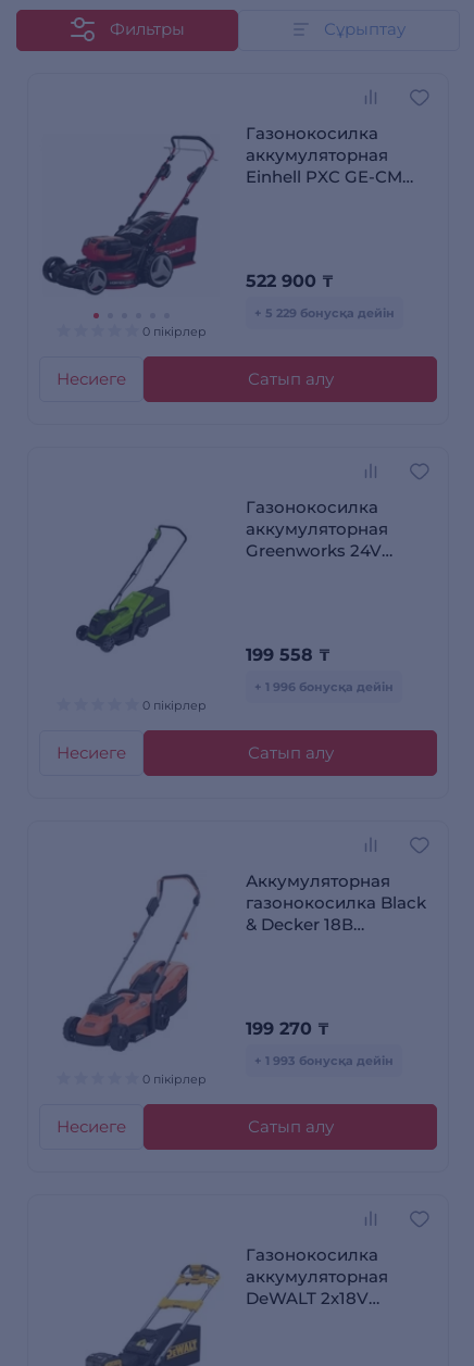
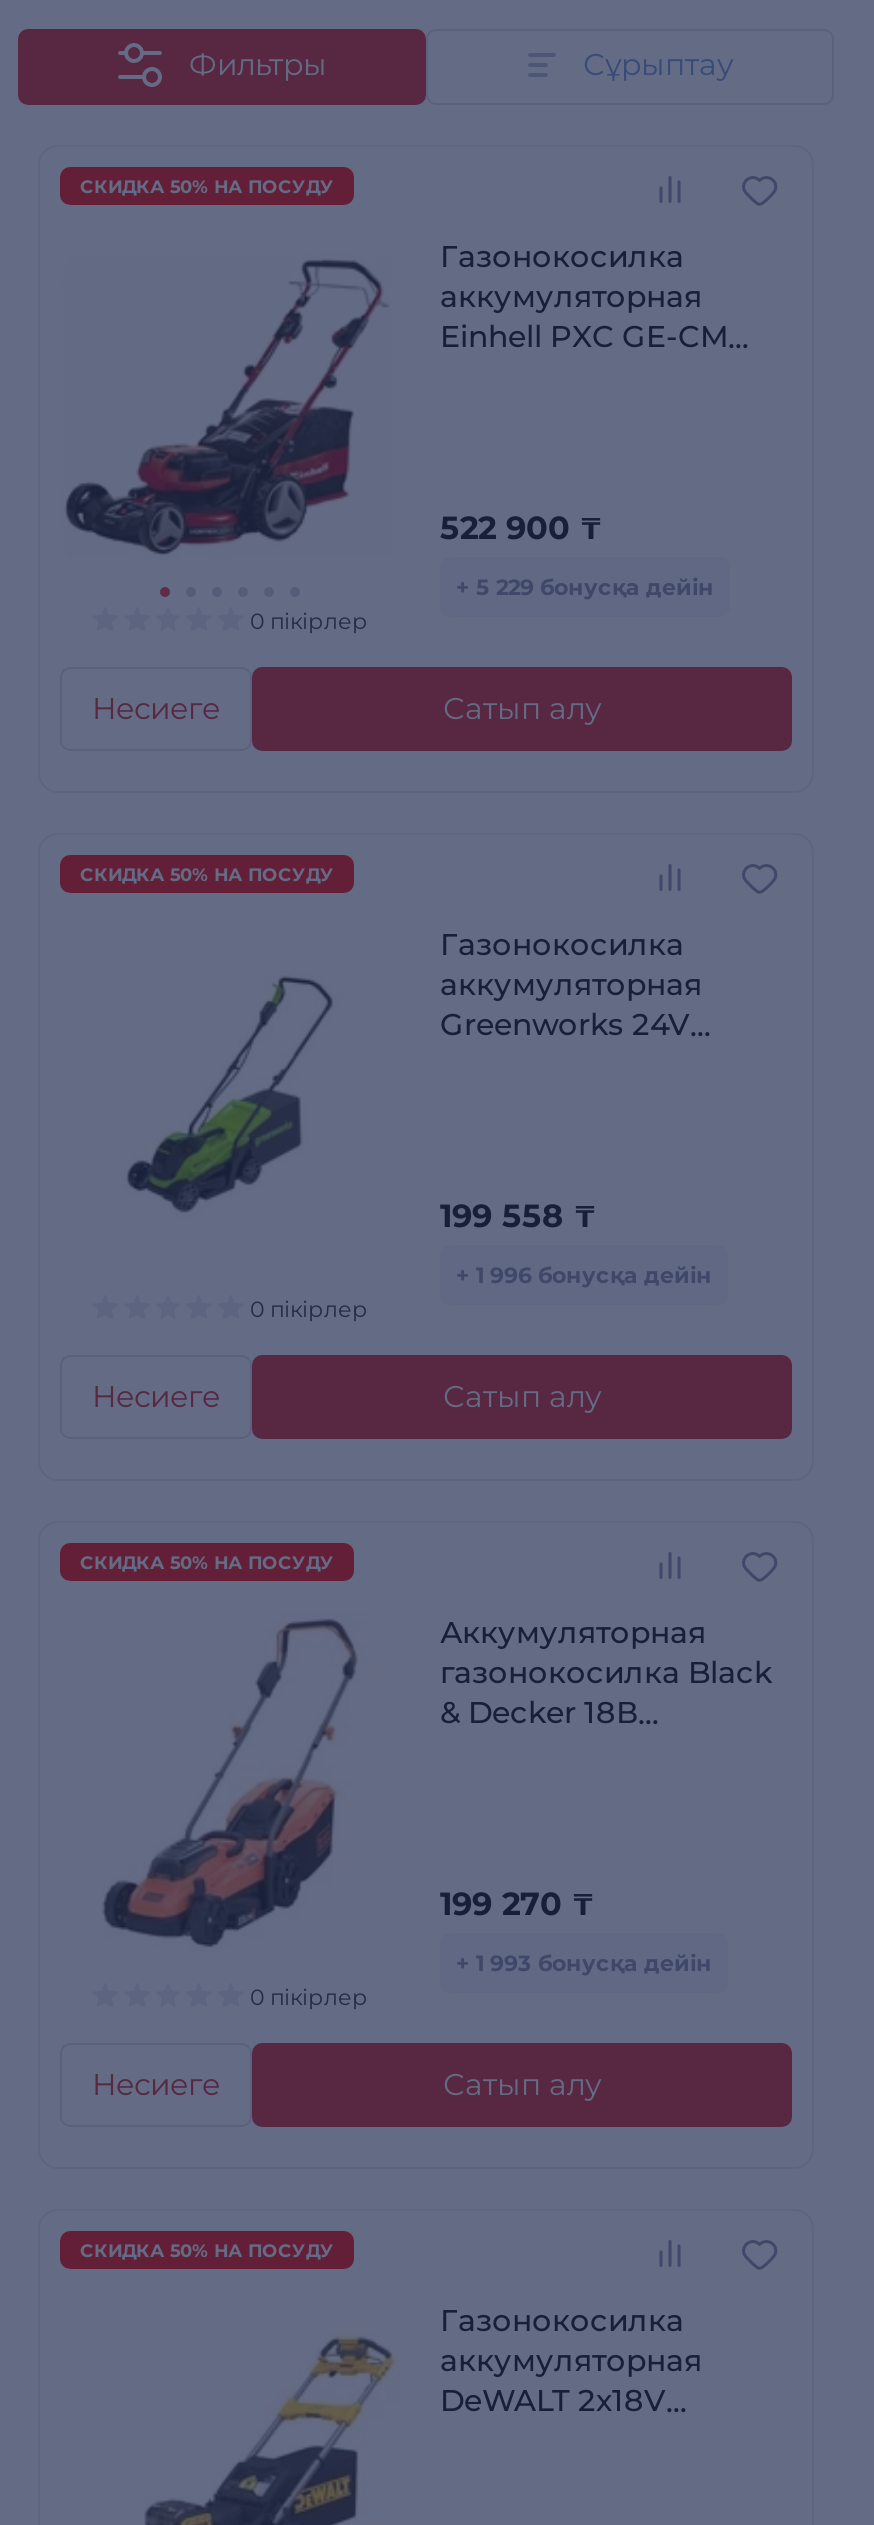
none -> [80,175,334,197] СКИДКА 50% НА ПОСУДУ
none -> [80,863,334,885] СКИДКА 50% НА ПОСУДУ
none -> [80,1551,334,1573] СКИДКА 50% НА ПОСУДУ
none -> [80,2239,334,2261] СКИДКА 50% НА ПОСУДУ

